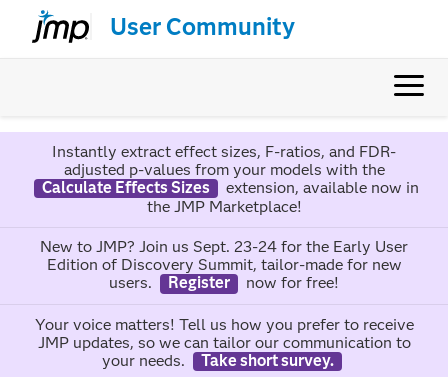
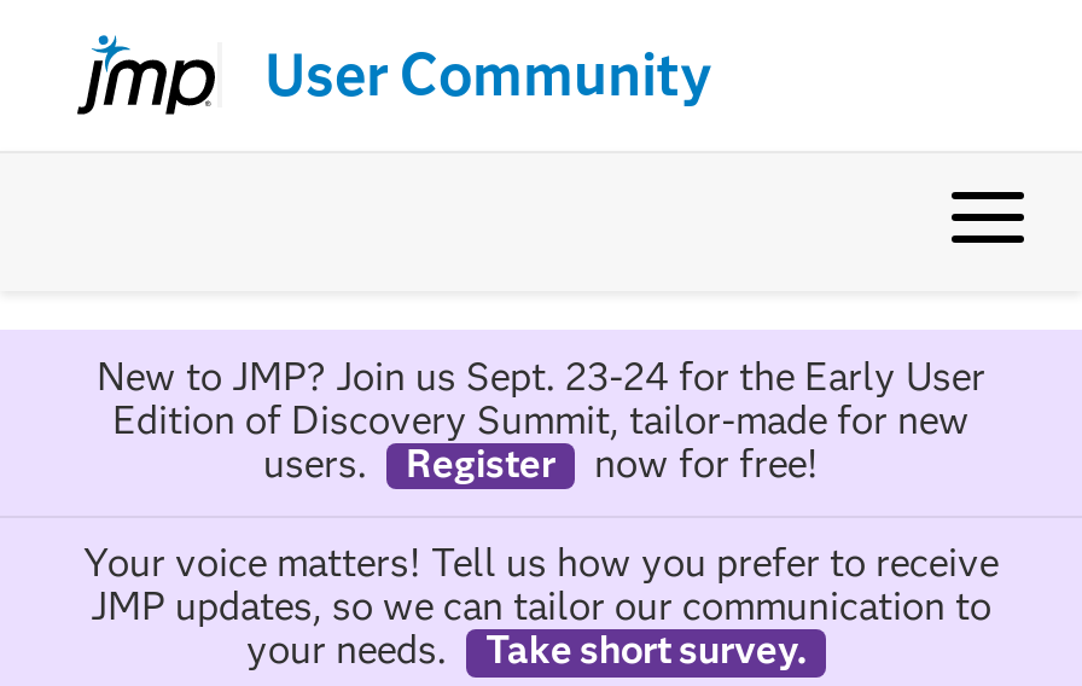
[41,142,418,216] Instantly extract effect sizes, F-ratios, and FDR- | adjusted p-values from your models with the | Calculate Effects Sizes | extension, available now in | the JMP Marketplace! -> none

